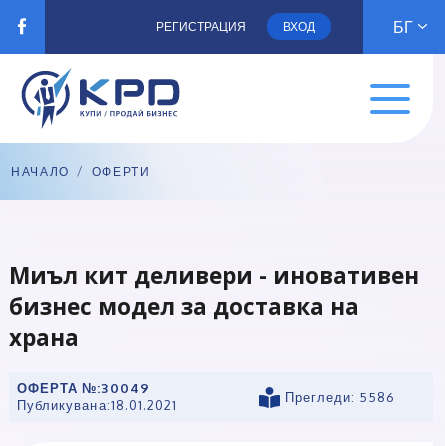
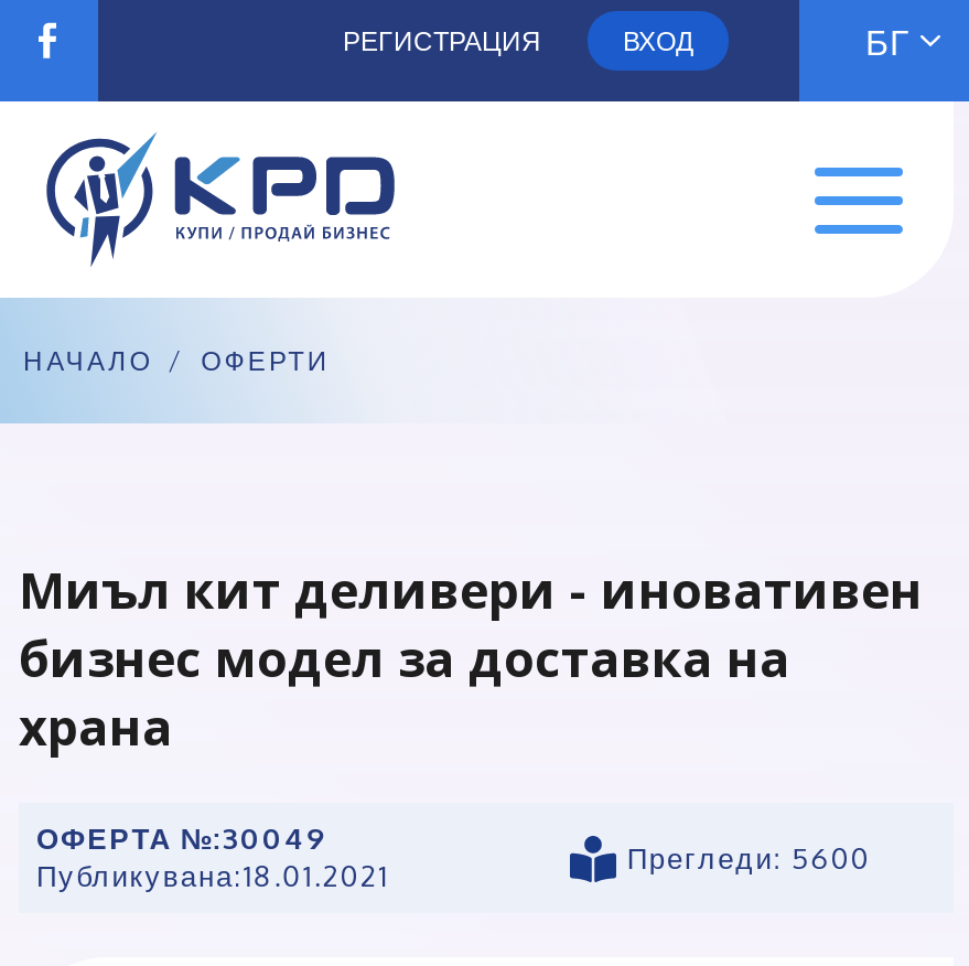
[285,389,395,405] Прегледи: 5586 -> [627,840,871,875] Прегледи: 5600

